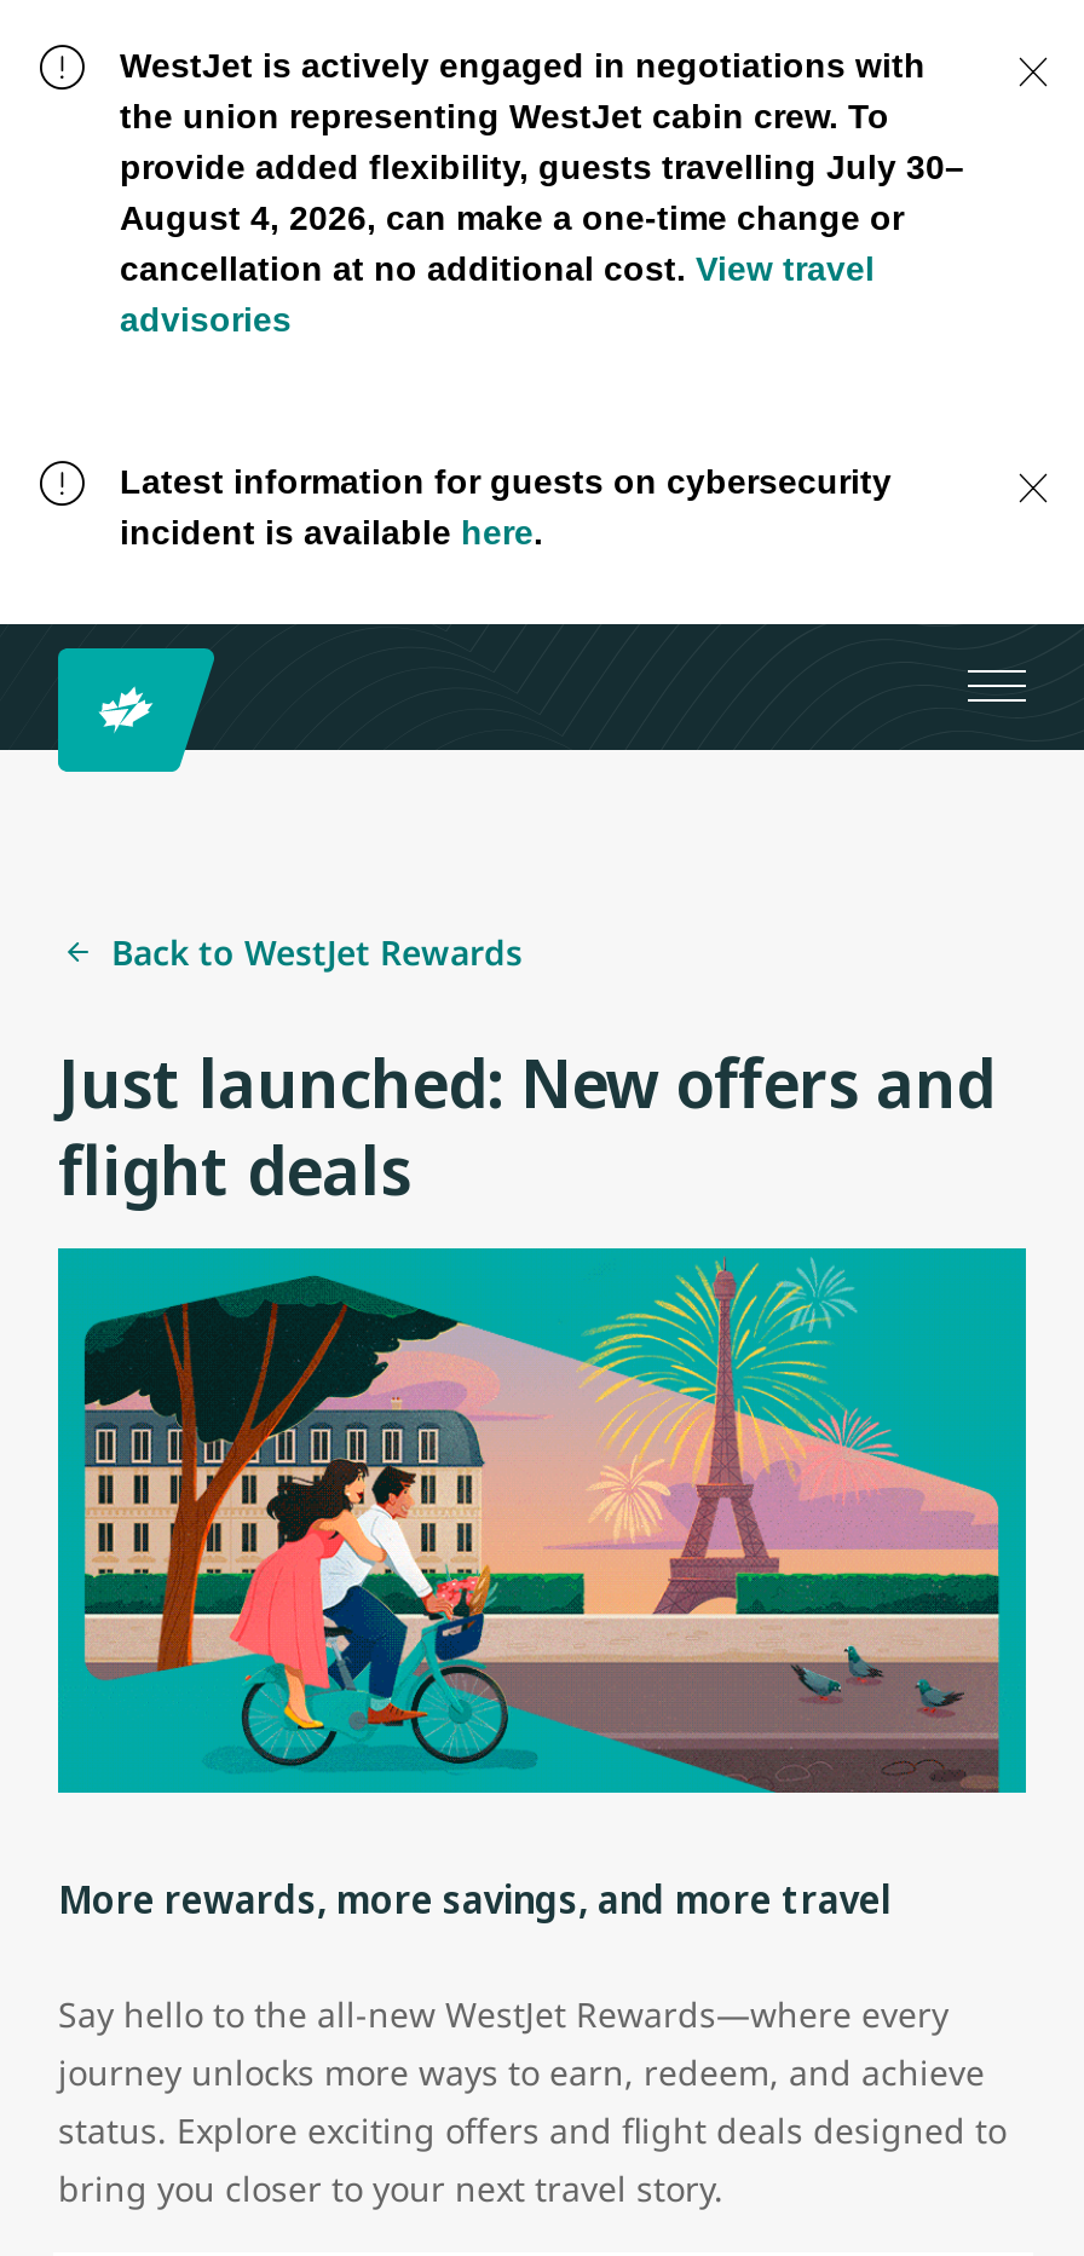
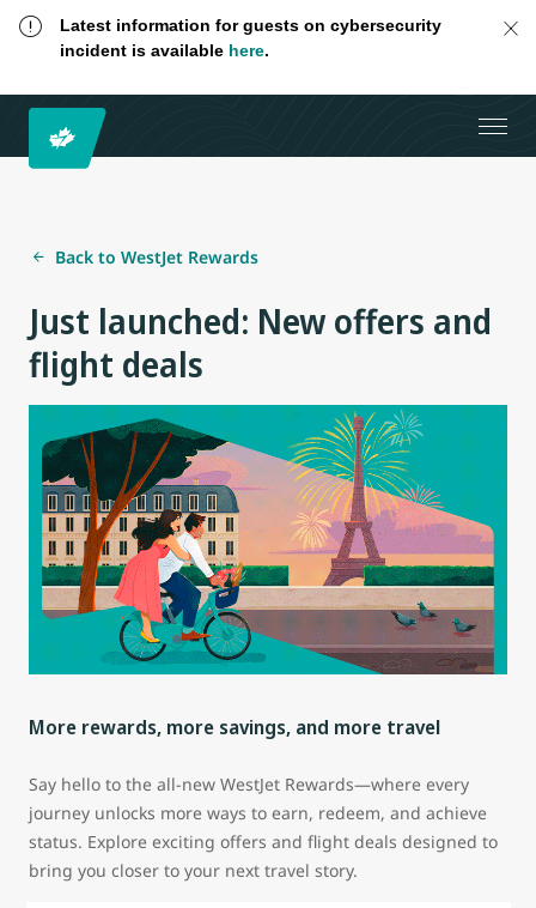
[120,46,964,339] WestJet is actively engaged in negotiations with | the union representing WestJet cabin crew. To | provide added flexibility, guests travelling July 30– | August 4, 2026, can make a one-time change or | cancellation at no additional cost. View travel | advisories -> none

